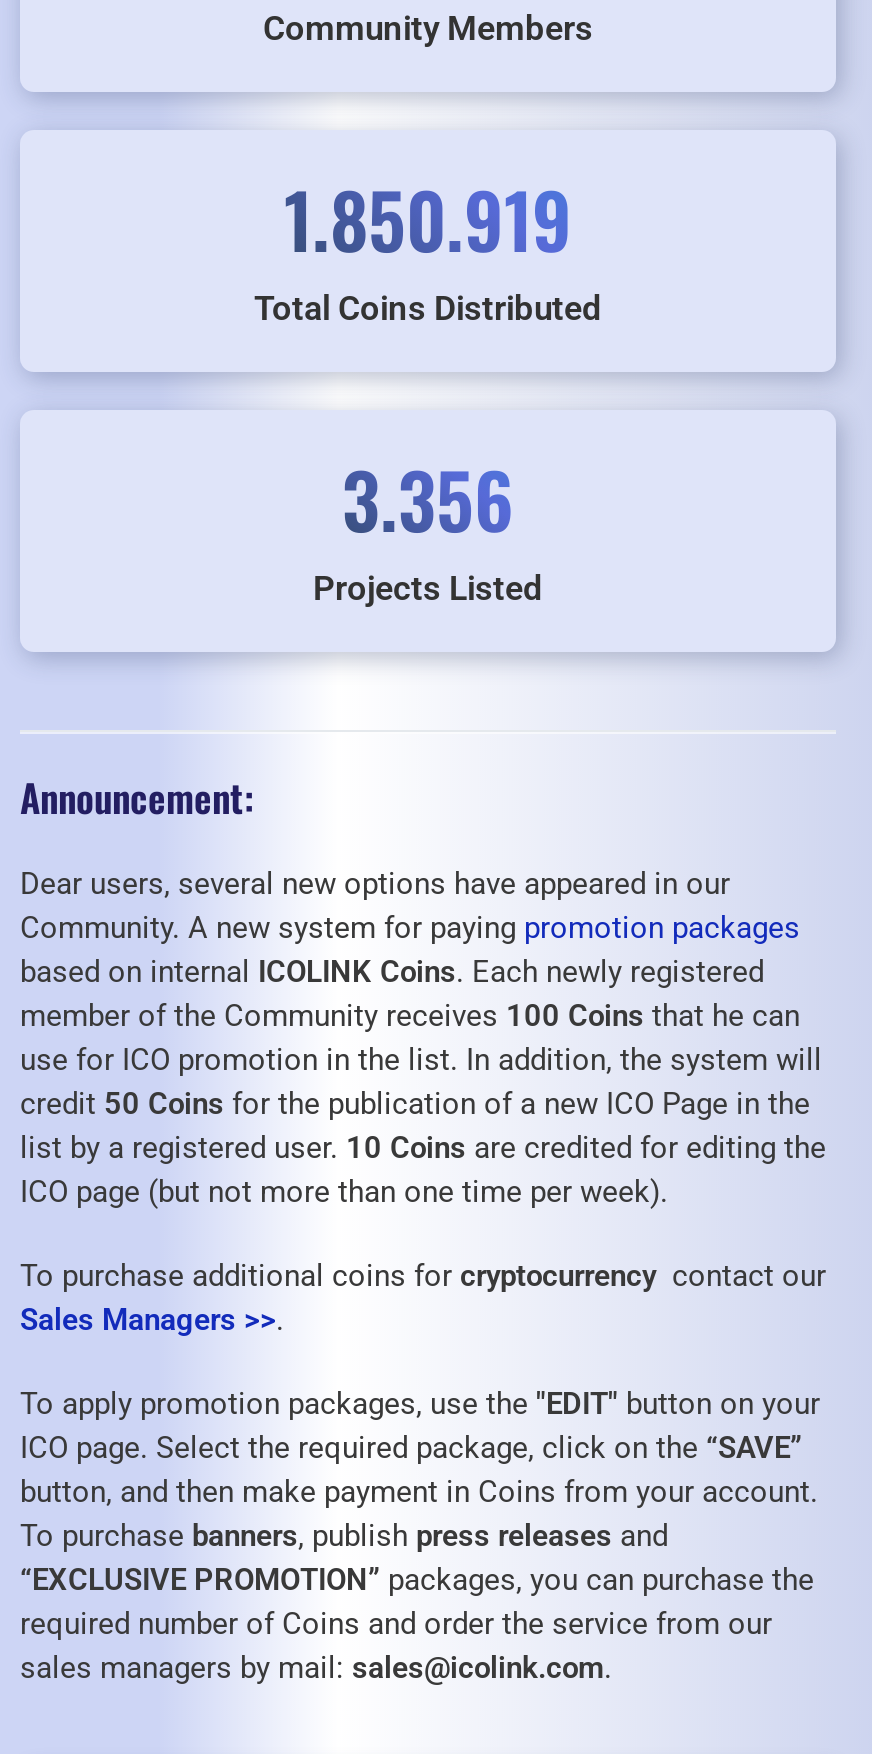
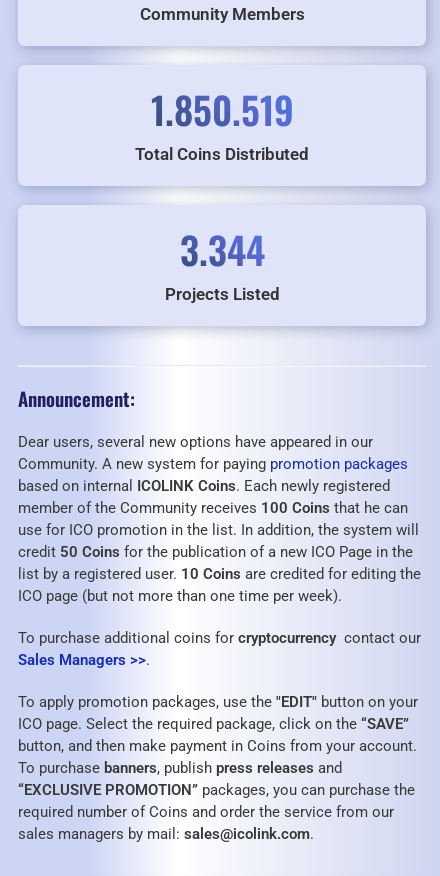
[284,162,572,274] 1.850.919 -> [150,81,293,137] 1.850.519
[342,442,514,554] 3.356 -> [179,221,264,277] 3.344

